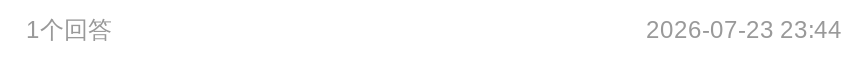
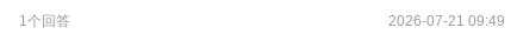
[646,16,842,44] 2026-07-23 23:44 -> [388,13,505,29] 2026-07-21 09:49

